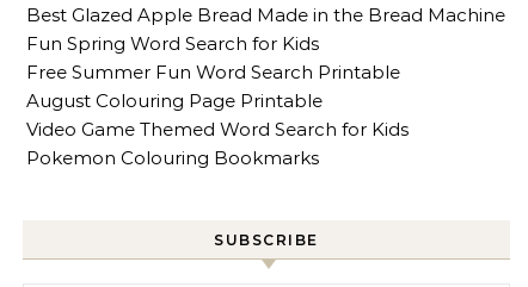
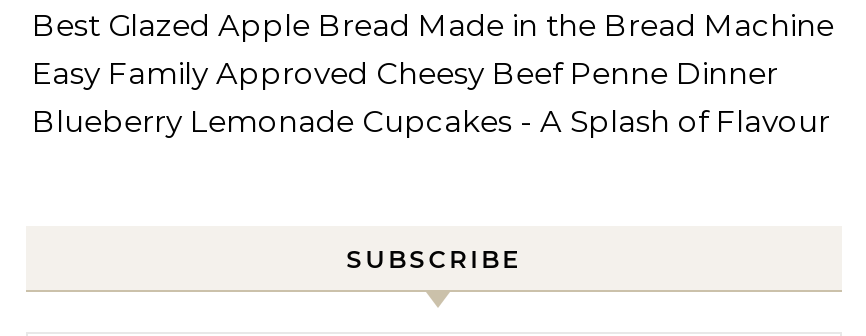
[26,32,409,169] Fun Spring Word Search for Kids | Free Summer Fun Word Search Printable | August Colouring Page Printable | Video Game Themed Word Search for Kids | Pokemon Colouring Bookmarks -> [32,54,830,140] Easy Family Approved Cheesy Beef Penne Dinner | Blueberry Lemonade Cupcakes - A Splash of Flavour

